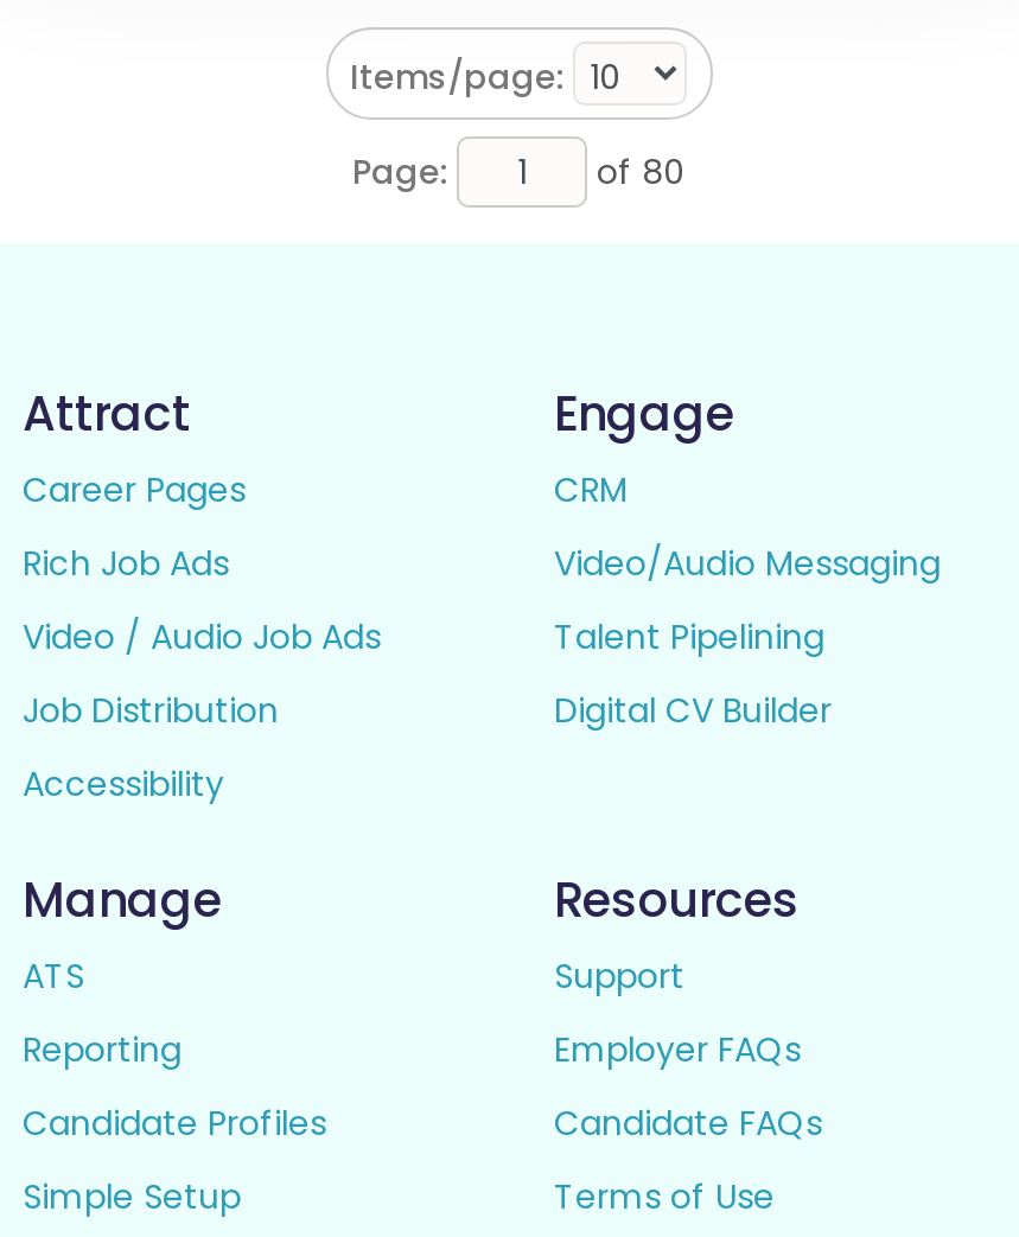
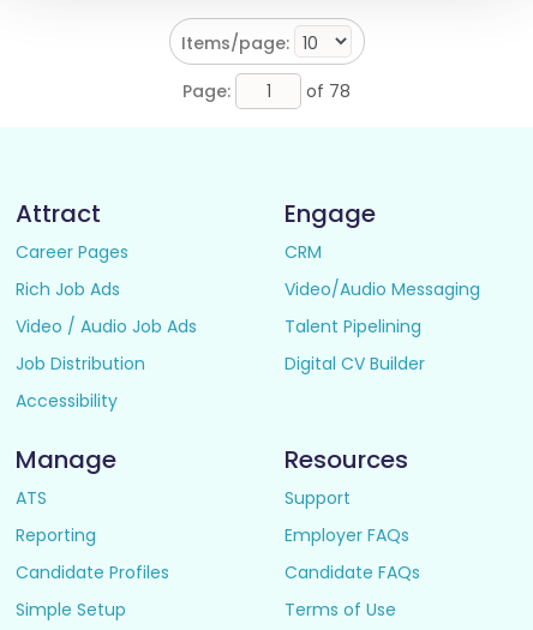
[597,147,684,195] of 80 -> [306,79,351,103] of 78

